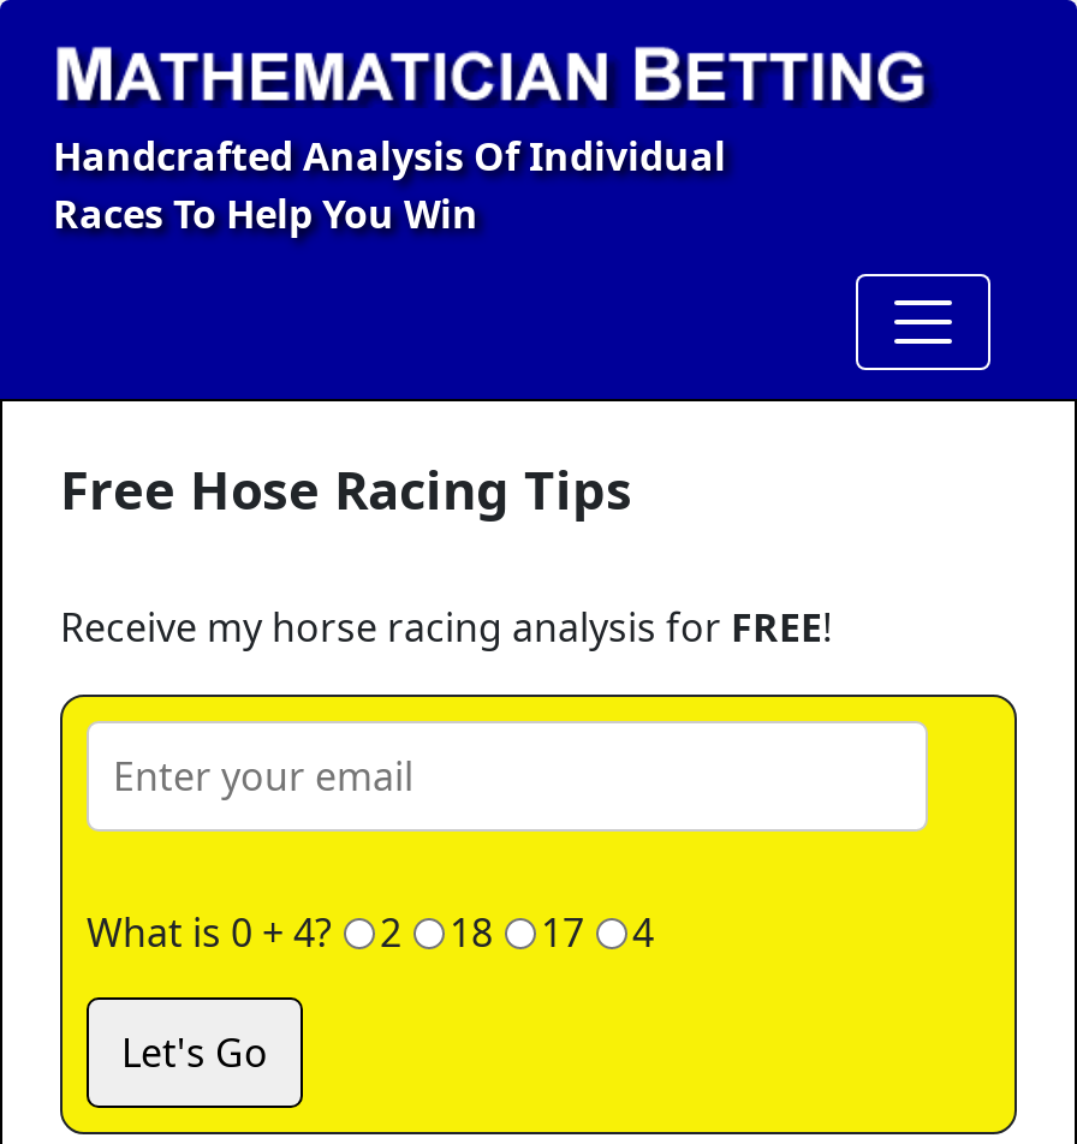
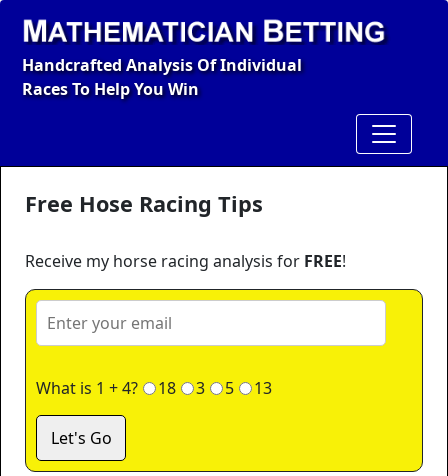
[87,907,401,960] What is 0 + 4? | 2 -> [36,377,138,399] What is 1 + 4?
[541,907,654,960] 17 | 4 -> [196,377,272,399] 3 | 5 | 13

